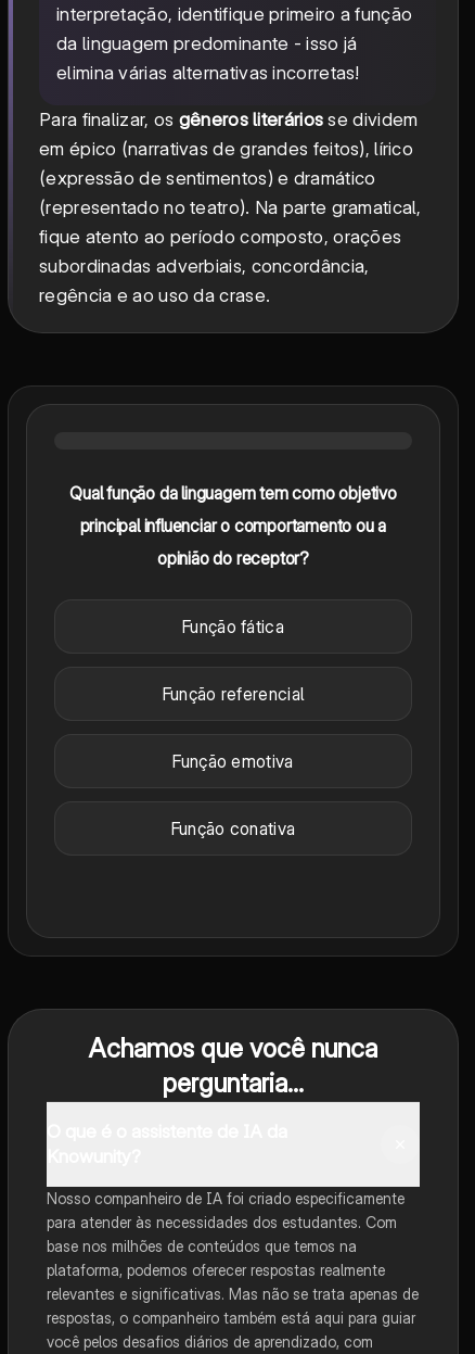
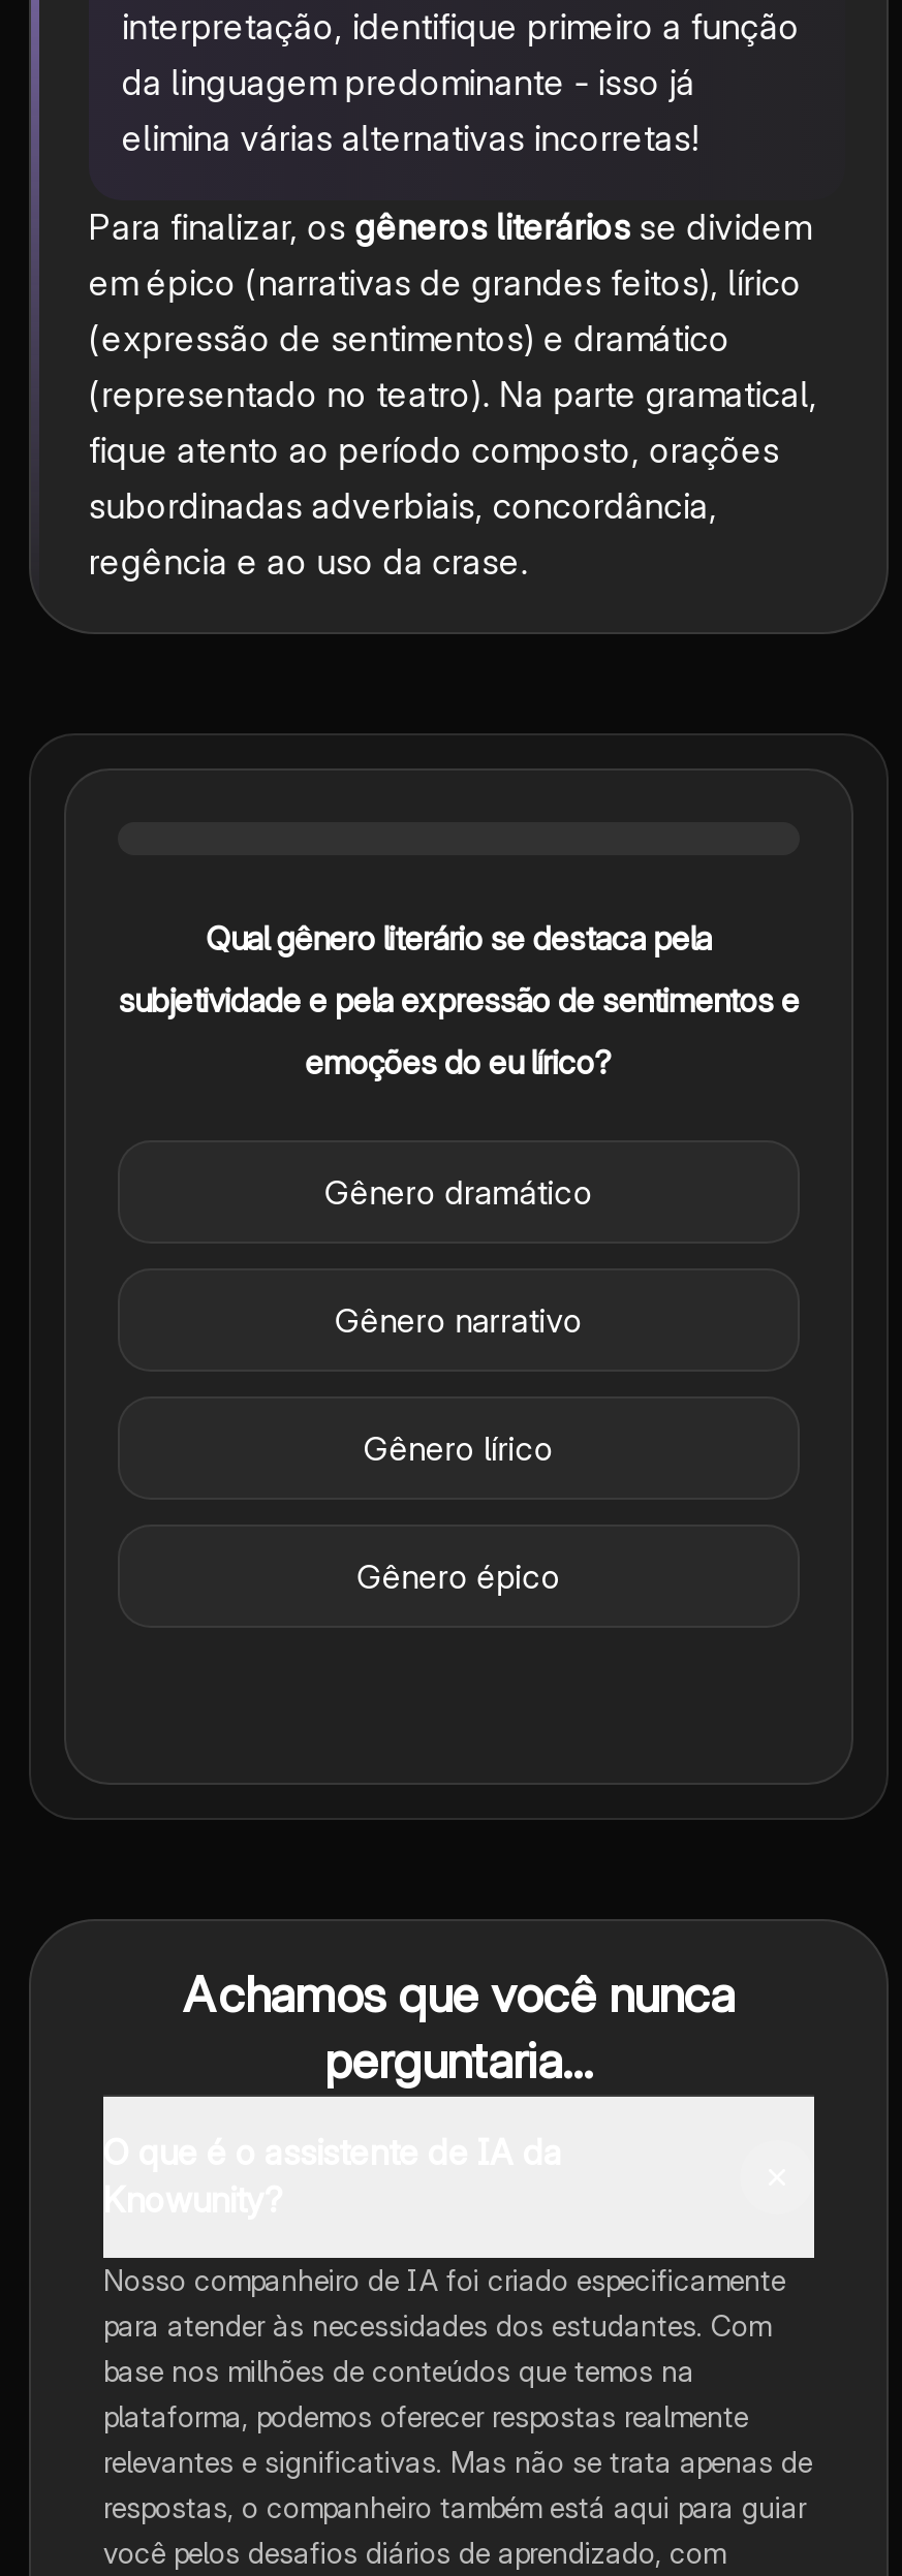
[70,482,397,504] Qual função da linguagem tem como objetivo -> [206,918,711,959] Qual gênero literário se destaca pela
[80,515,386,537] principal influenciar o comportamento ou a -> [118,980,799,1021] subjetividade e pela expressão de sentimentos e
[157,547,309,569] opinião do receptor? -> [305,1042,612,1083] emoções do eu lírico?
[182,616,284,638] Função fática -> [325,1172,593,1213] Gênero dramático
[162,683,304,705] Função referencial -> [335,1300,583,1341] Gênero narrativo
[173,751,293,772] Função emotiva -> [364,1428,554,1469] Gênero lírico
[171,818,295,840] Função conativa -> [357,1556,561,1597] Gênero épico

